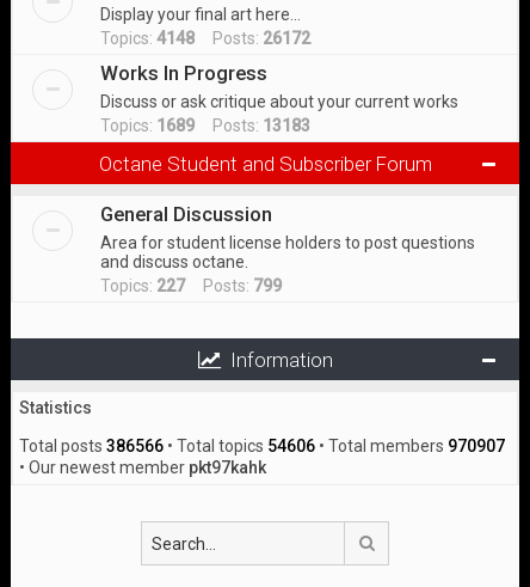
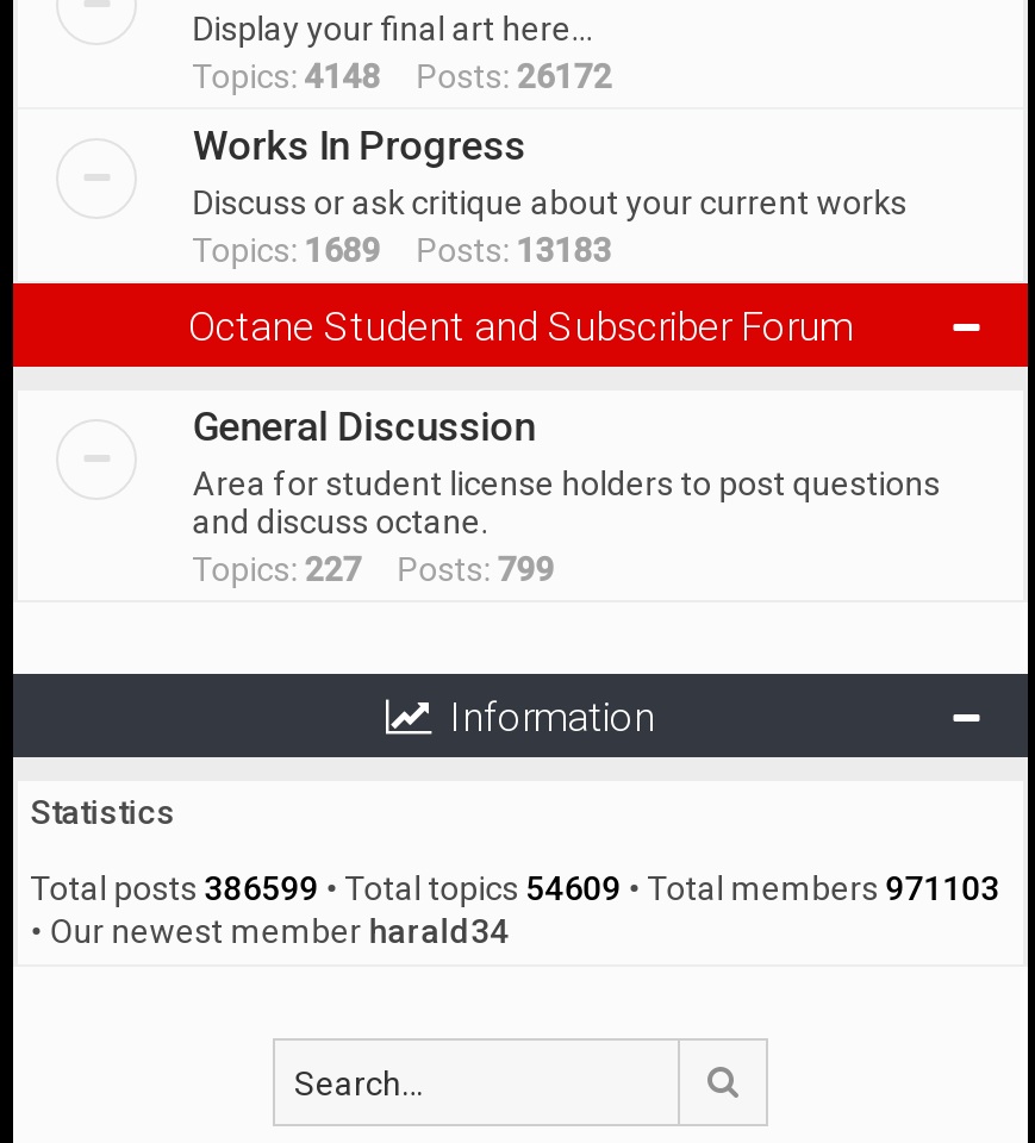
[19,436,505,455] Total posts 386566 • Total topics 54606 • Total members 970907 -> [30,869,1000,907] Total posts 386599 • Total topics 54609 • Total members 971103
[19,458,266,477] • Our newest member pkt97kahk -> [30,912,509,950] • Our newest member harald34

